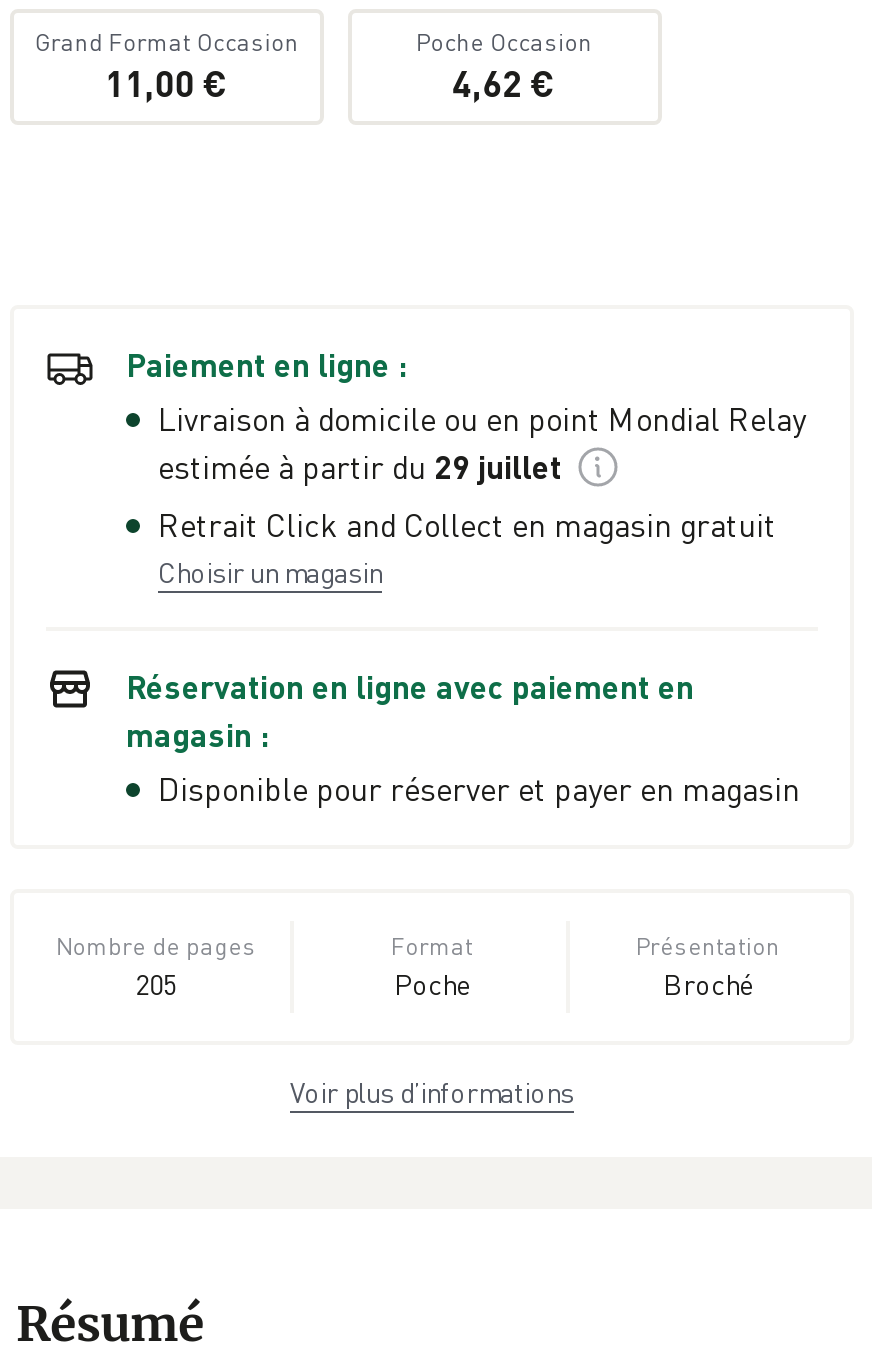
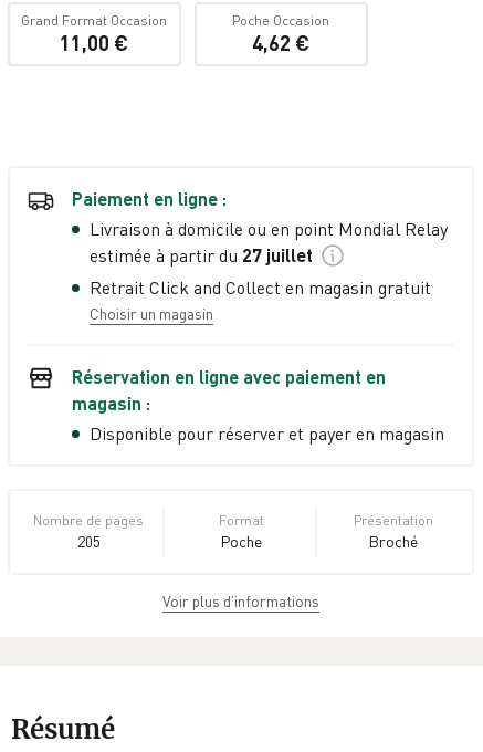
[158,448,562,488] estimée à partir du 29 juillet -> [90,245,313,267] estimée à partir du 27 juillet

